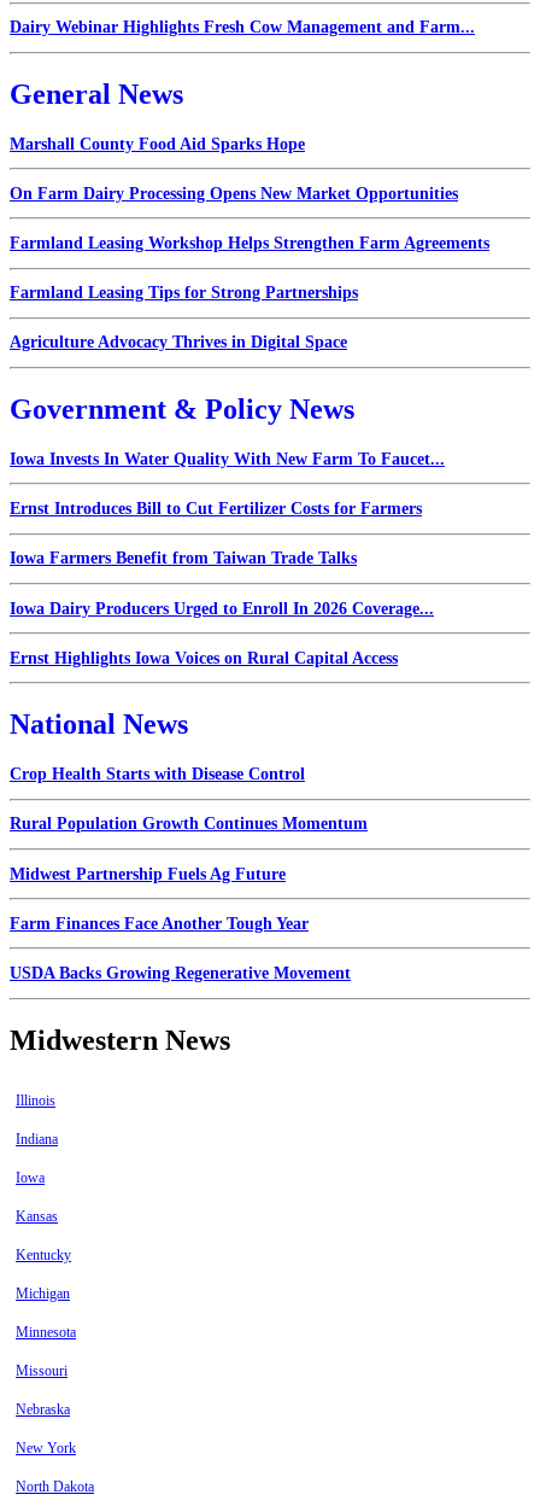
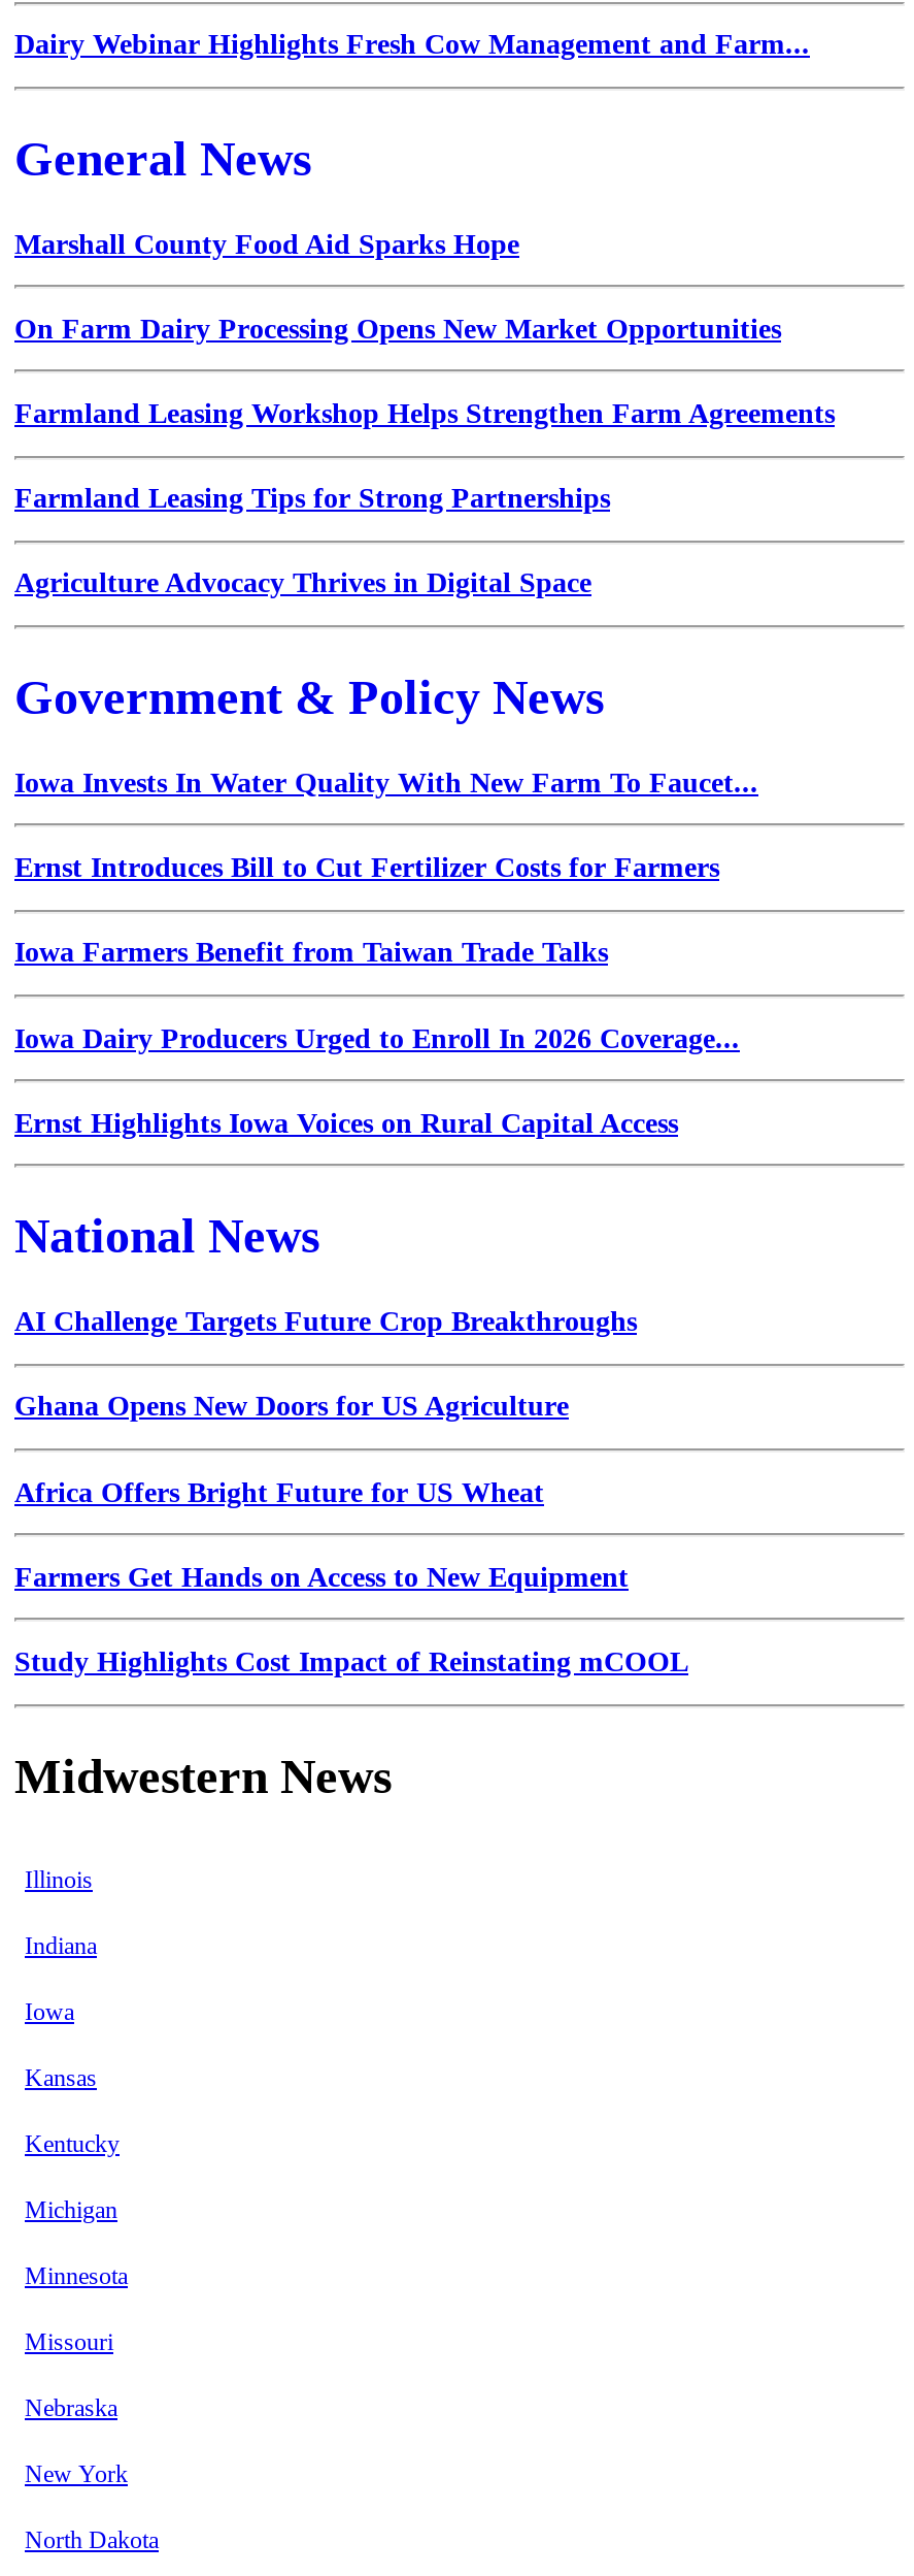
[10,765,305,783] Crop Health Starts with Disease Control -> [14,1306,637,1337] AI Challenge Targets Future Crop Breakthroughs
[10,815,368,833] Rural Population Growth Continues Momentum -> [14,1391,569,1422] Ghana Opens New Doors for US Agriculture
[10,865,286,883] Midwest Partnership Fuels Ag Future -> [14,1476,544,1507] Africa Offers Bright Future for US Wheat
[10,914,309,933] Farm Finances Face Another Tough Year -> [14,1561,629,1592] Farmers Get Hands on Access to New Equipment
[10,964,351,982] USDA Backs Growing Regenerative Movement -> [14,1646,688,1677] Study Highlights Cost Impact of Reinstating mCOOL

